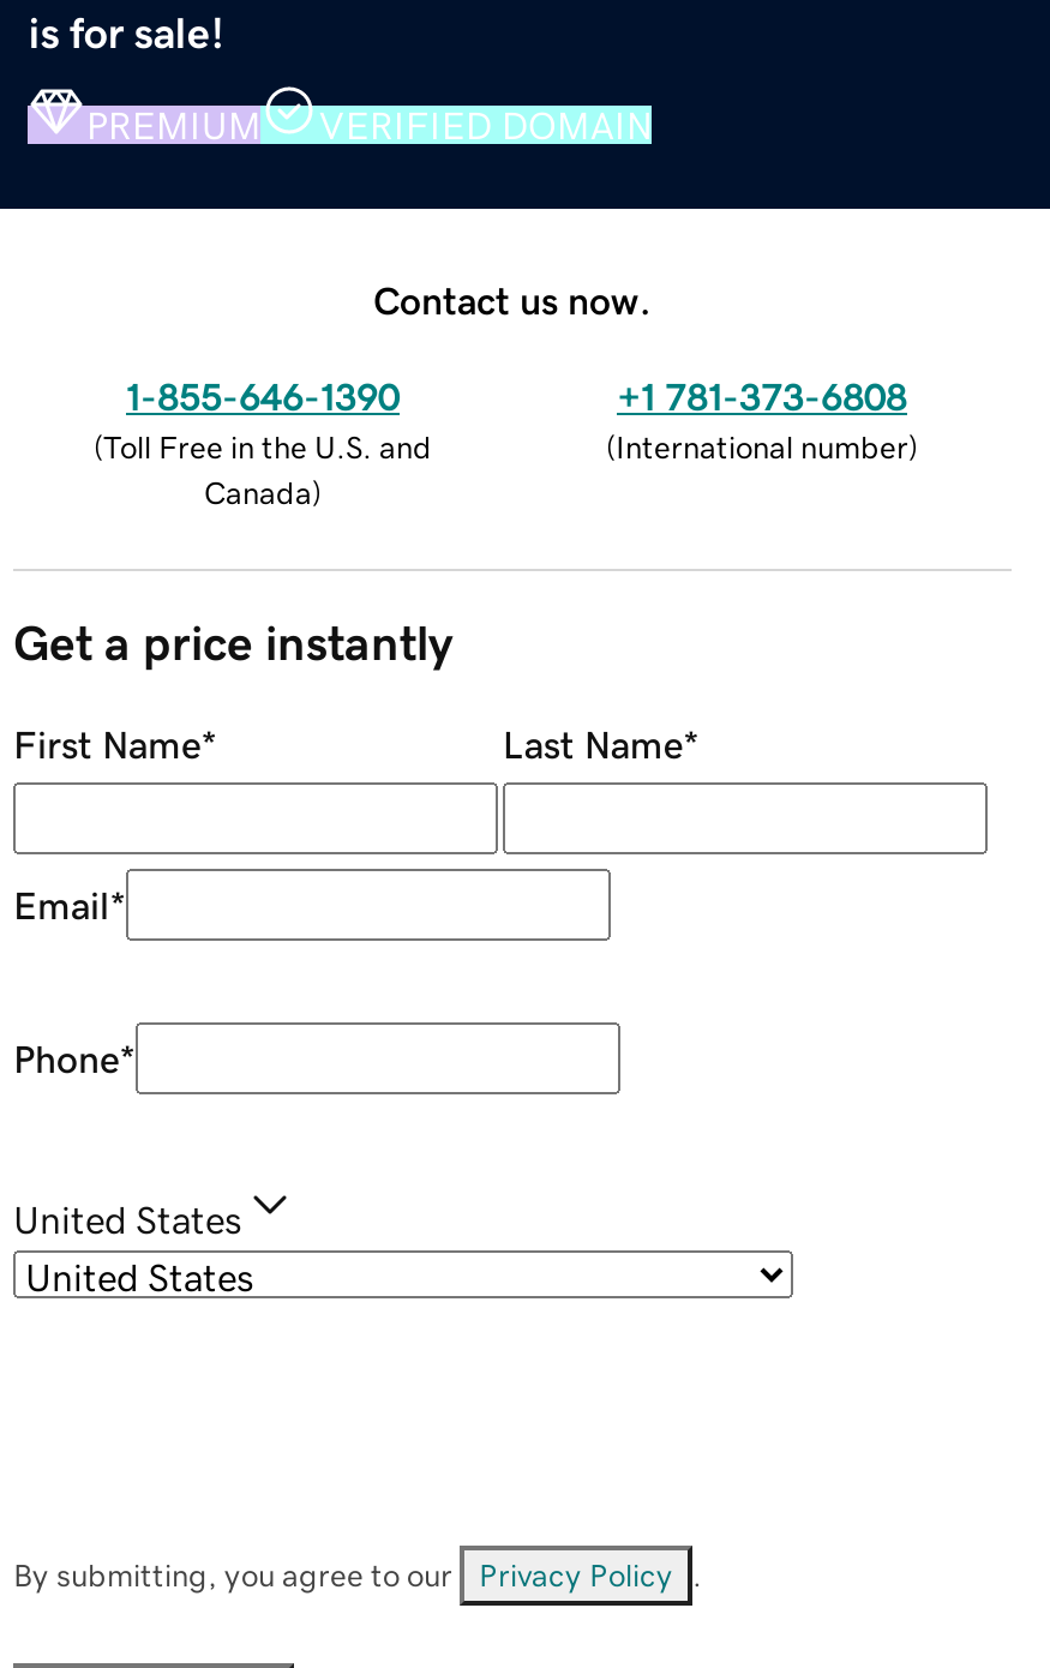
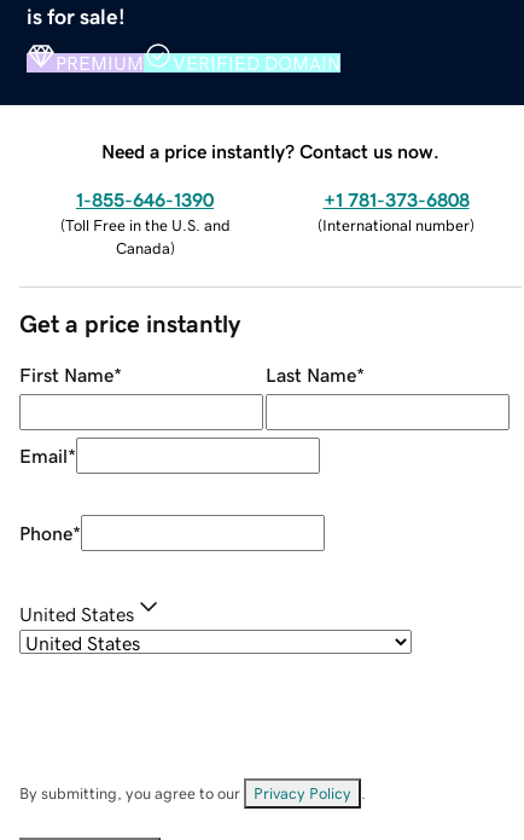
[373,280,652,318] Contact us now. -> [101,141,439,160] Need a price instantly? Contact us now.

